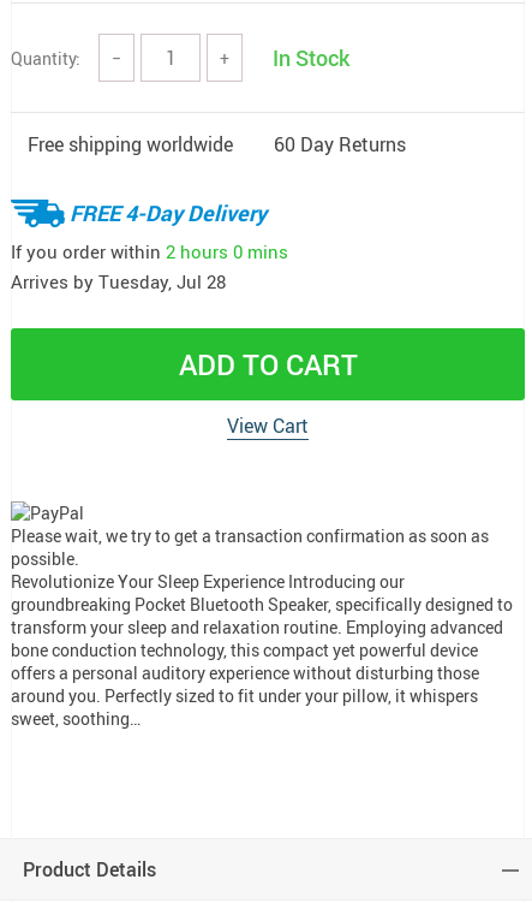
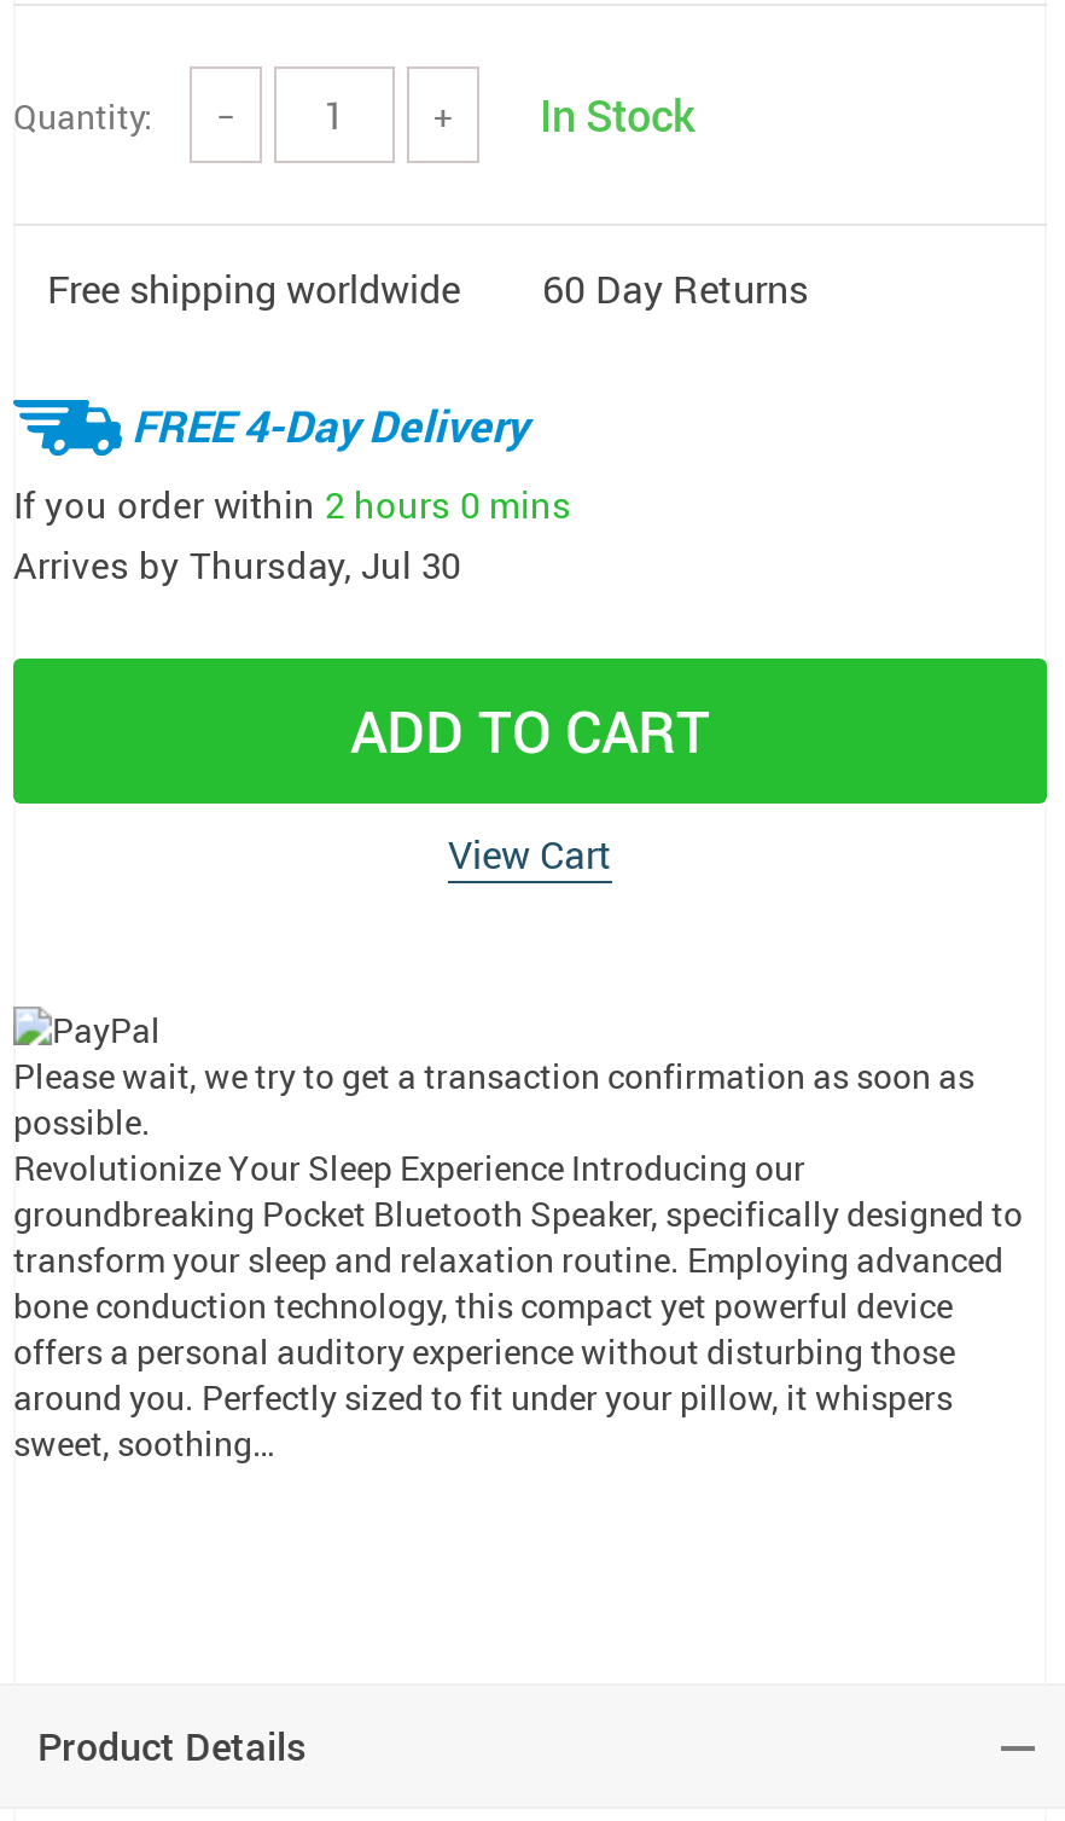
[11,269,226,293] Arrives by Tuesday, Jul 28 -> [13,540,460,588] Arrives by Thursday, Jul 30

